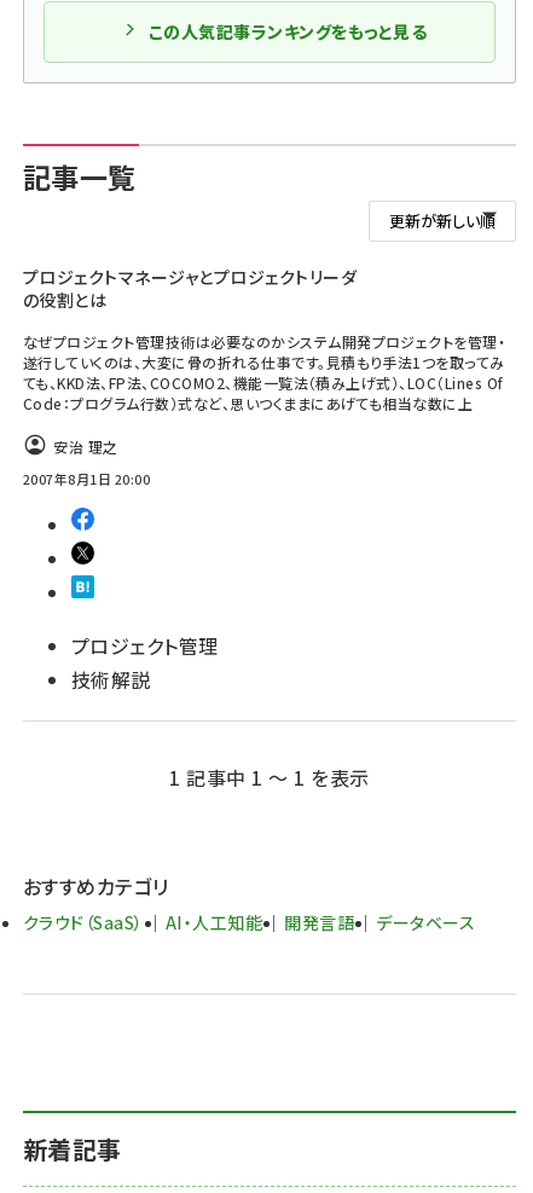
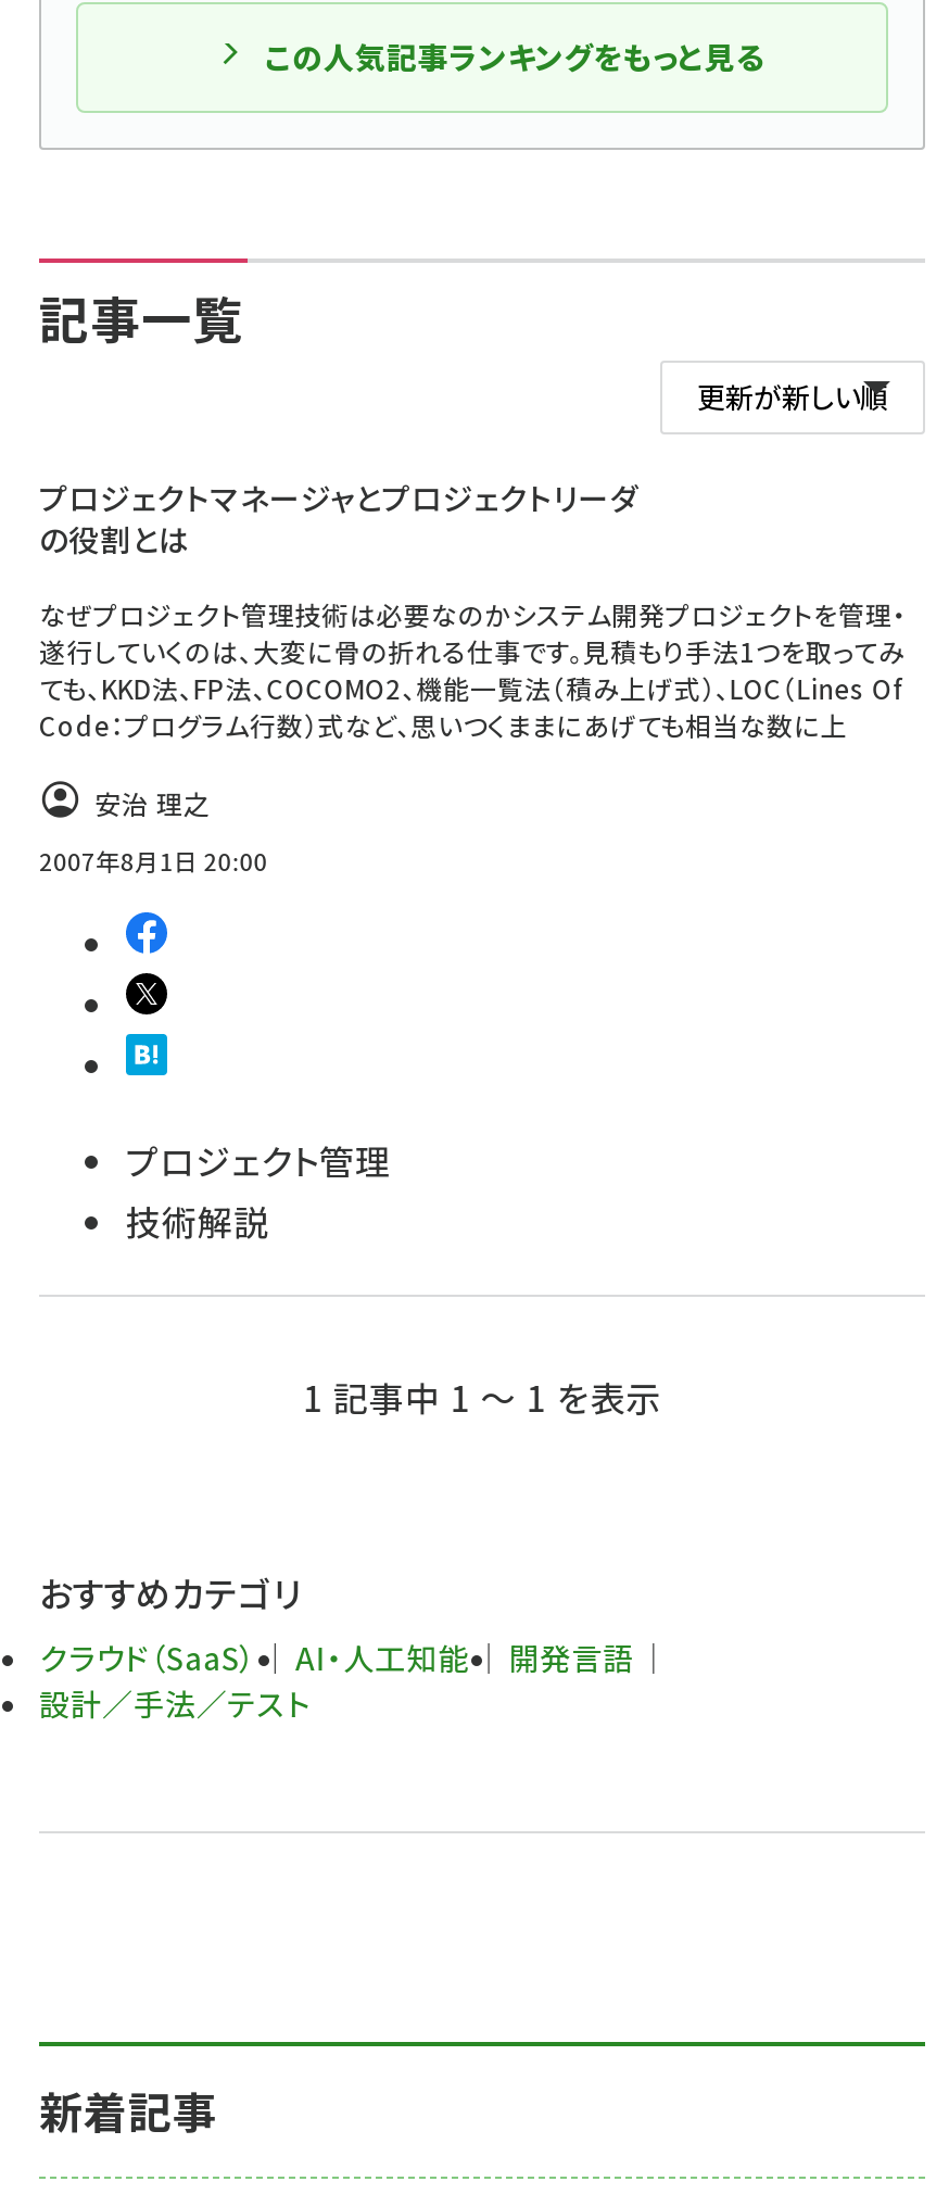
[376,910,475,934] データベース -> [39,1681,311,1725] 設計／手法／テスト

